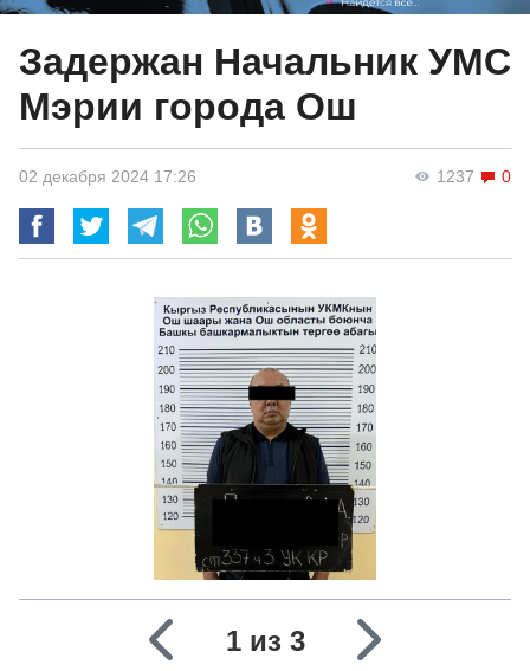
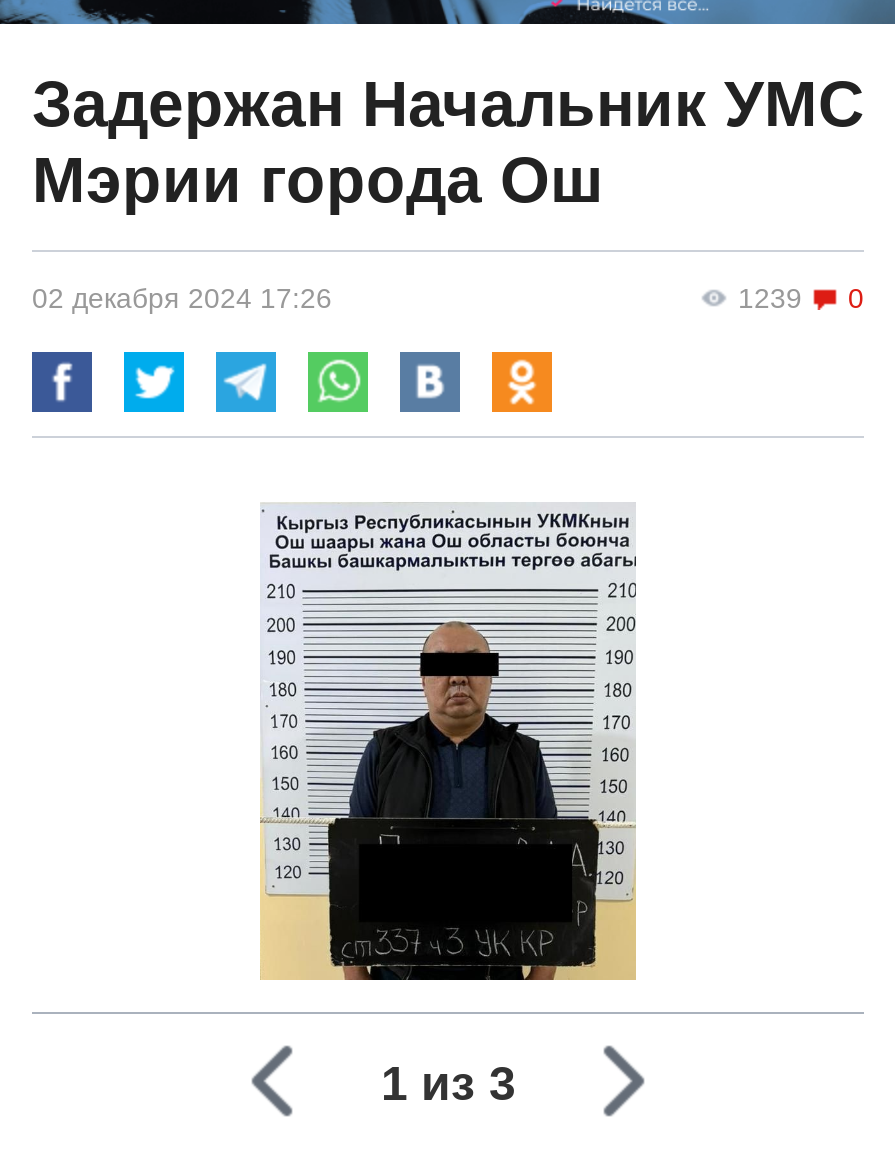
[432,167,474,185] 1237 -> [730,281,802,313] 1239

